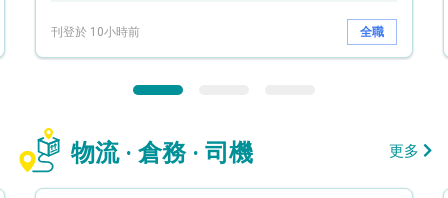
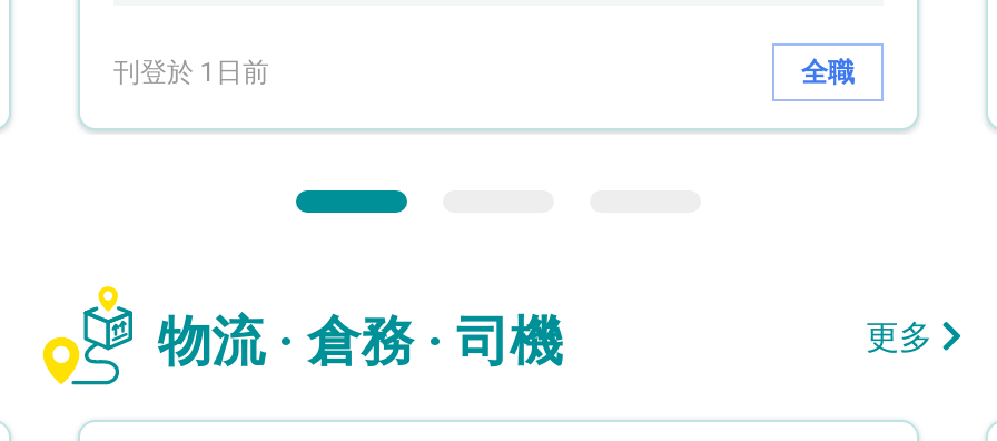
[51,24,140,38] 刊登於 10小時前 -> [113,56,269,87] 刊登於 1日前

